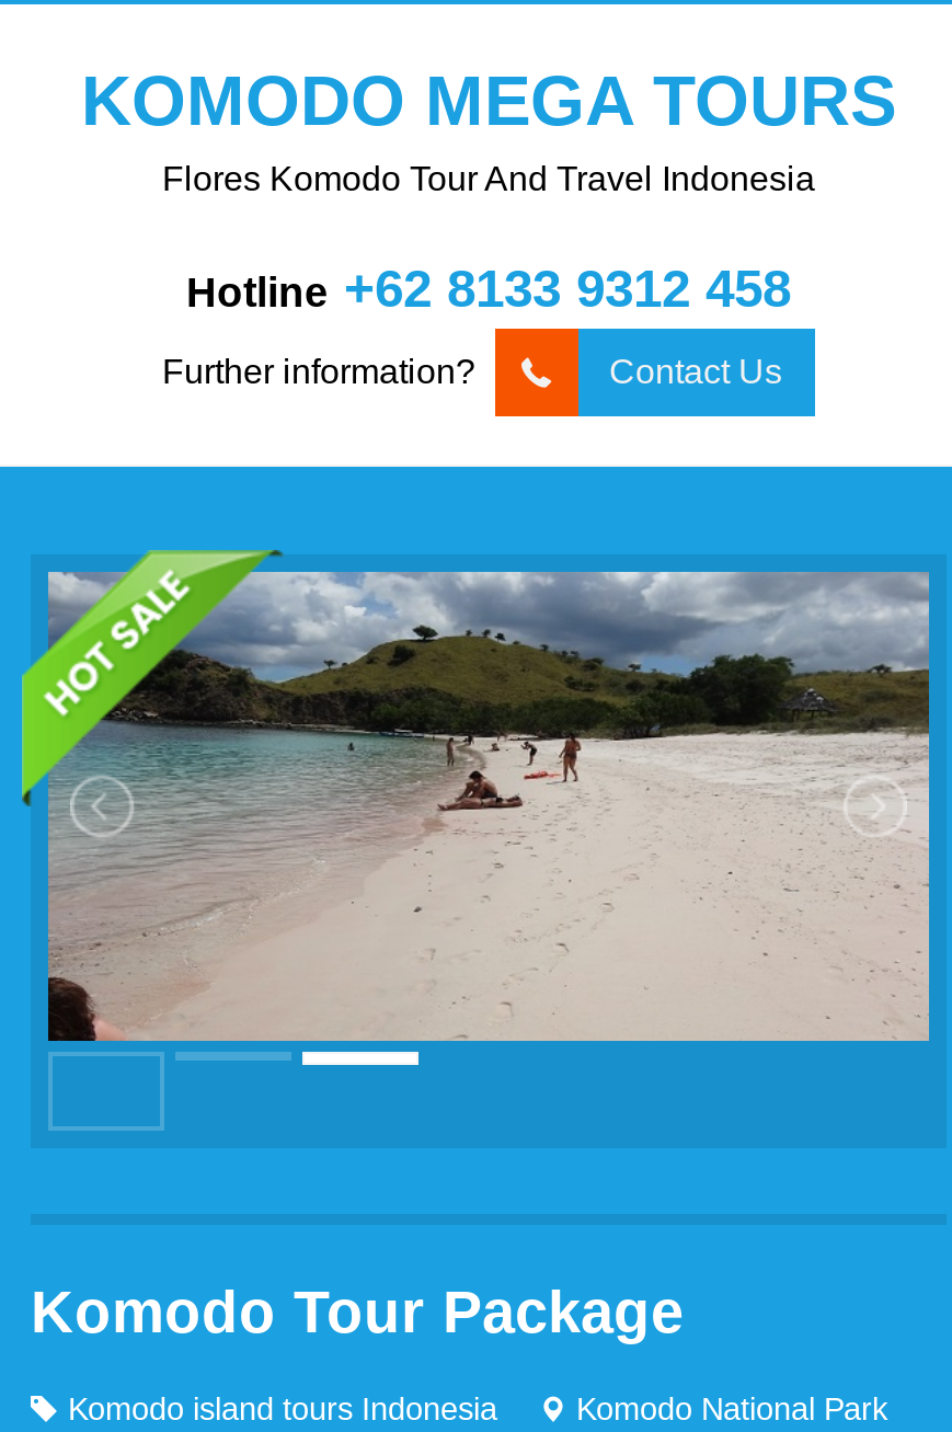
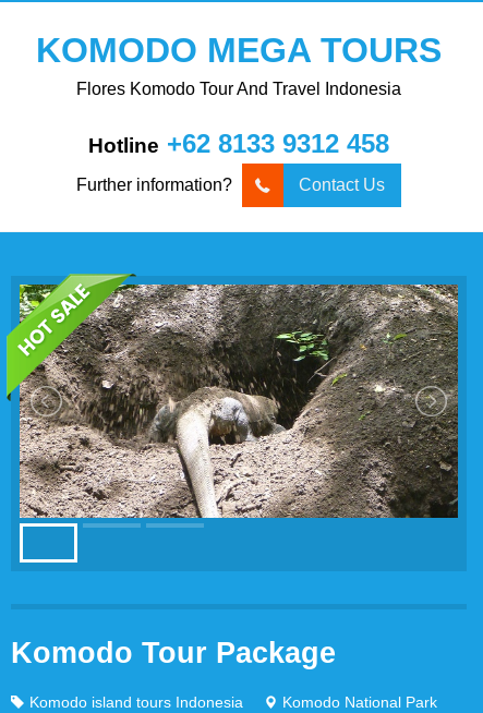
[46,570,931,1129] [image] -> [19,283,459,564] [image]

